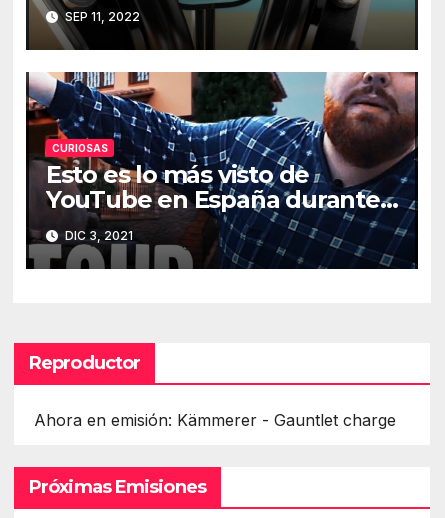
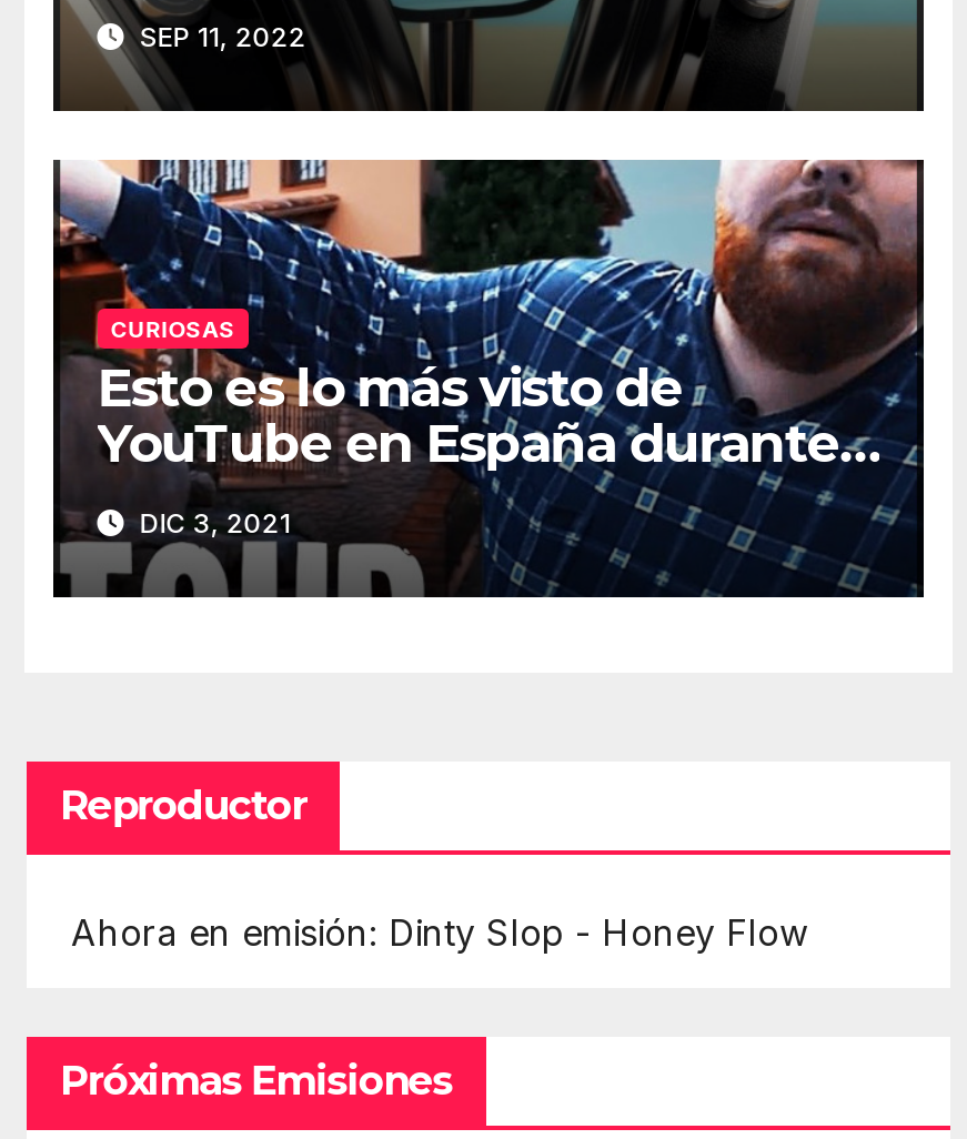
[34,410,396,430] Ahora en emisión: Kämmerer - Gauntlet charge -> [71,910,808,955] Ahora en emisión: Dinty Slop - Honey Flow

